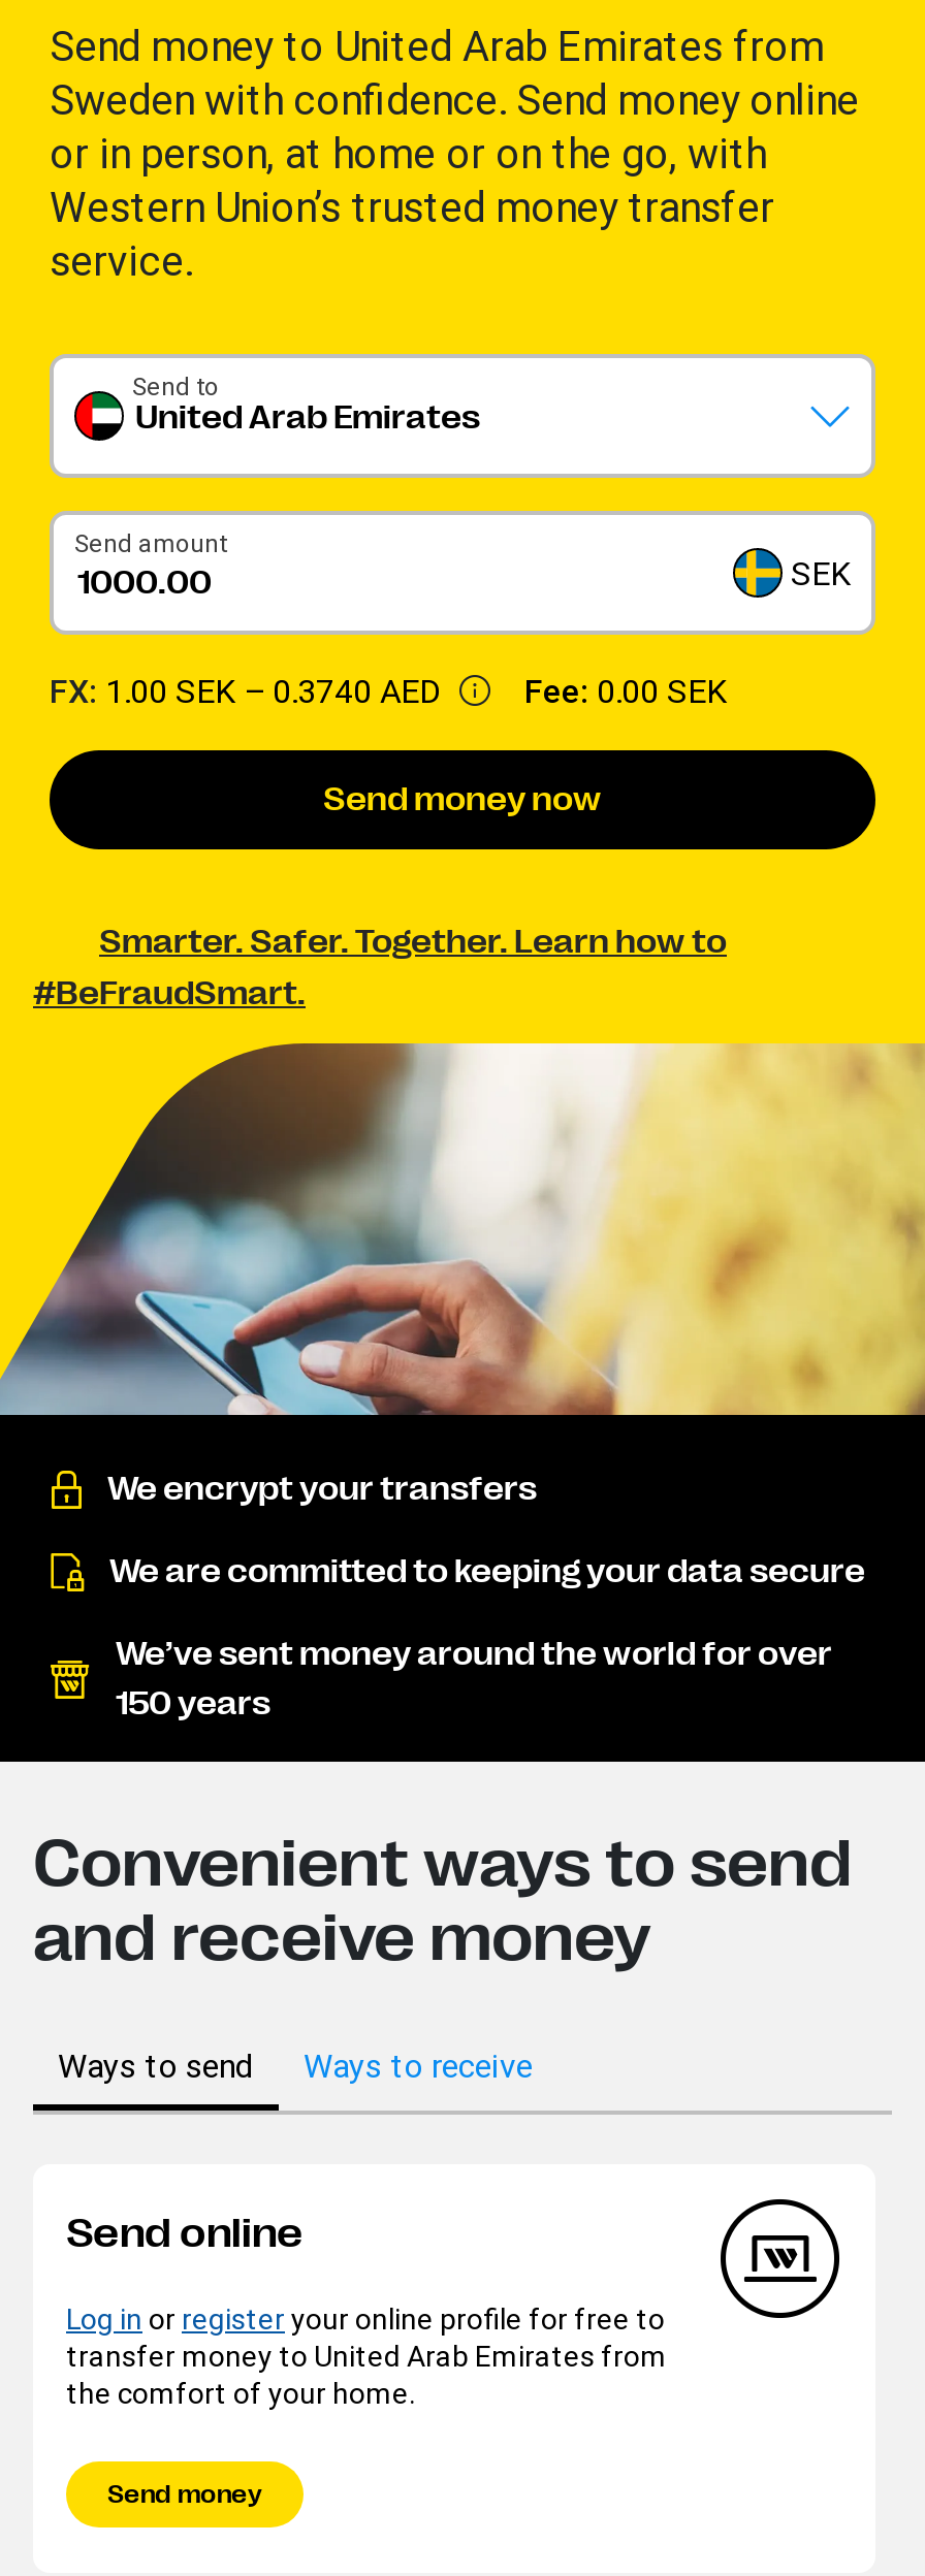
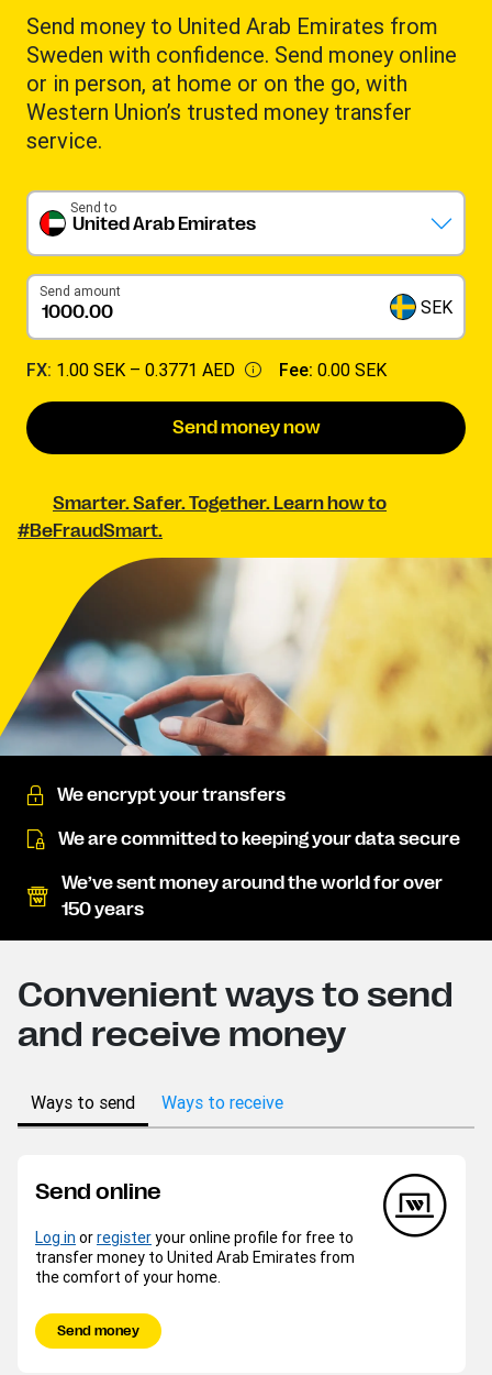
[50,670,727,711] FX: 1.00 SEK – 0.3740 AED Fee: 0.00 SEK -> [26,359,387,381] FX: 1.00 SEK – 0.3771 AED Fee: 0.00 SEK

